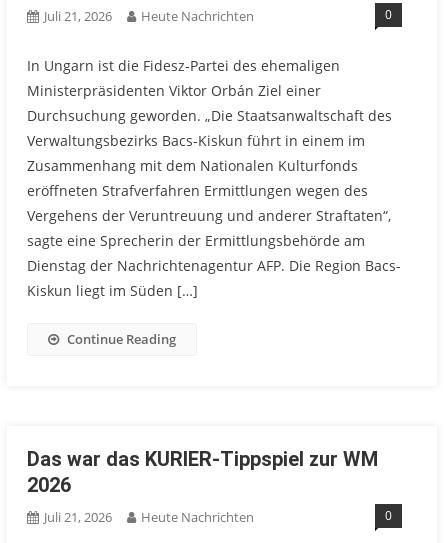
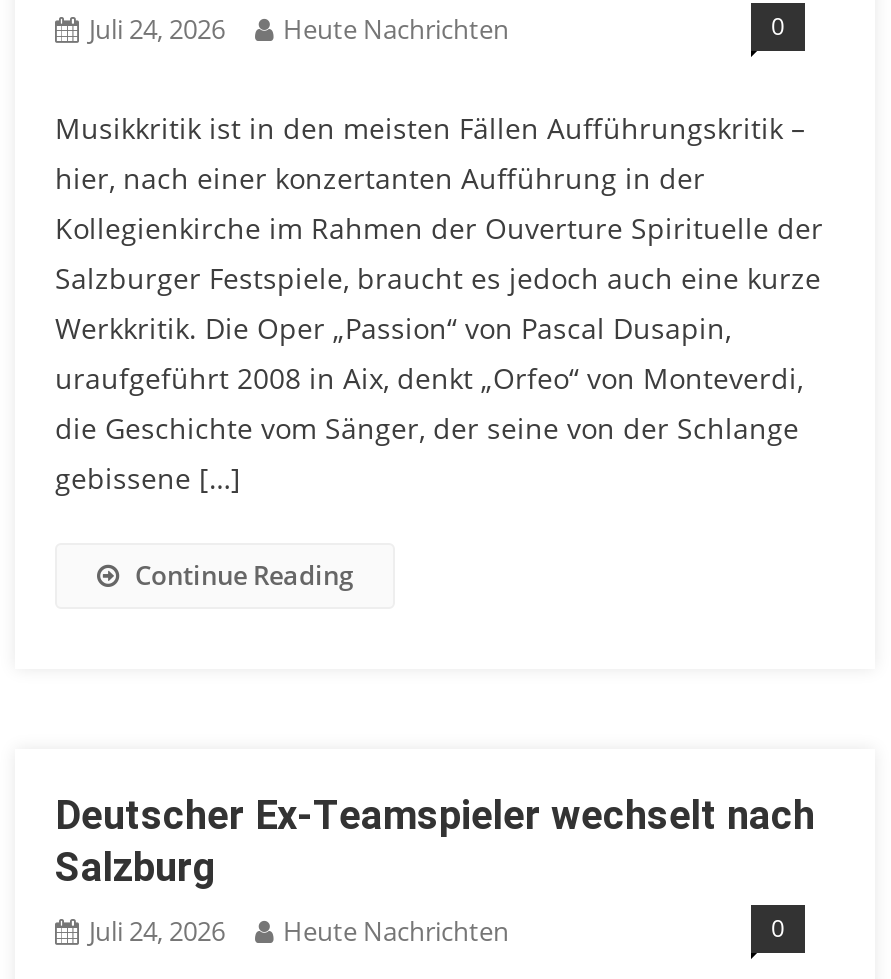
[44,7,254,25] Juli 21, 2026 Heute Nachrichten -> [89,11,509,47] Juli 24, 2026 Heute Nachrichten
[27,56,401,300] In Ungarn ist die Fidesz-Partei des ehemaligen | Ministerpräsidenten Viktor Orbán Ziel einer | Durchsuchung geworden. „Die Staatsanwaltschaft des | Verwaltungsbezirks Bacs-Kiskun führt in einem im | Zusammenhang mit dem Nationalen Kulturfonds | eröffneten Strafverfahren Ermittlungen wegen des | Vergehens der Veruntreuung und anderer Straftaten“, | sagte eine Sprecherin der Ermittlungsbehörde am | Dienstag der Nachrichtenagentur AFP. Die Region Bacs- | Kiskun liegt im Süden […] -> [55,109,823,497] Musikkritik ist in den meisten Fällen Aufführungskritik – | hier, nach einer konzertanten Aufführung in der | Kollegienkirche im Rahmen der Ouverture Spirituelle der | Salzburger Festspiele, braucht es jedoch auch eine kurze | Werkkritik. Die Oper „Passion“ von Pascal Dusapin, | uraufgeführt 2008 in Aix, denkt „Orfeo“ von Monteverdi, | die Geschichte vom Sänger, der seine von der Schlange | gebissene […]
[27,447,378,497] Das war das KURIER-Tippspiel zur WM | 2026 -> [55,791,815,891] Deutscher Ex-Teamspieler wechselt nach | Salzburg
[44,508,254,526] Juli 21, 2026 Heute Nachrichten -> [89,913,509,949] Juli 24, 2026 Heute Nachrichten

